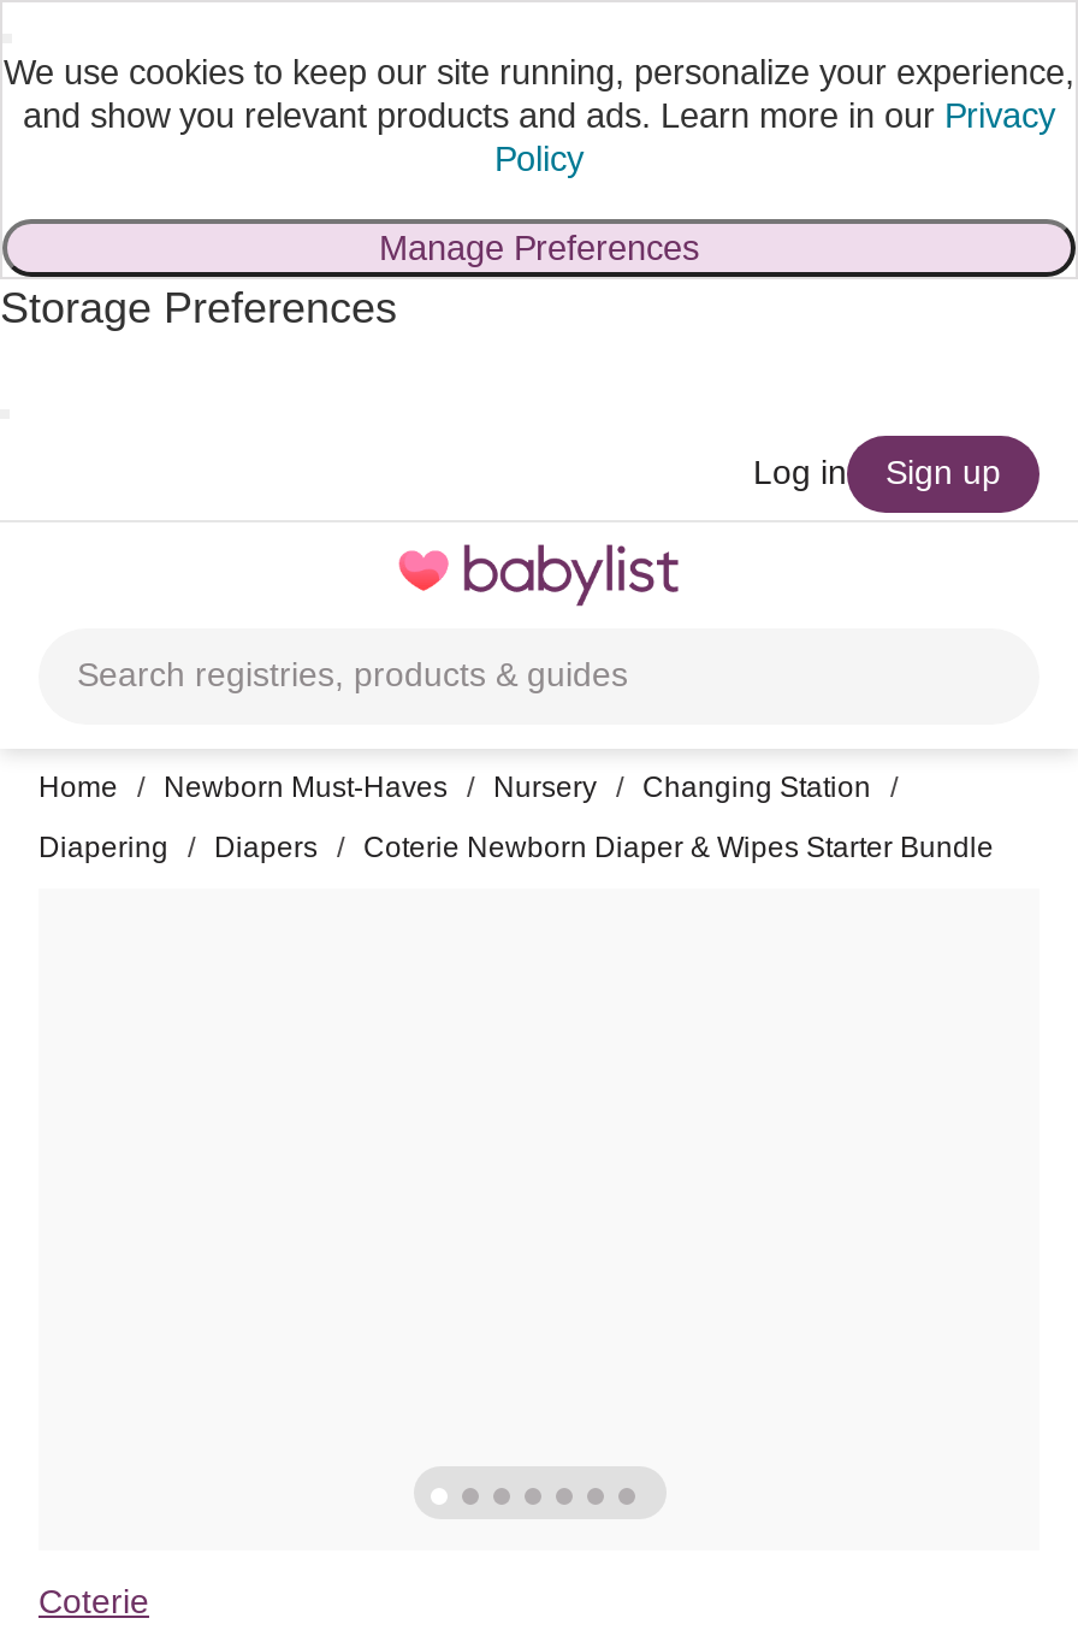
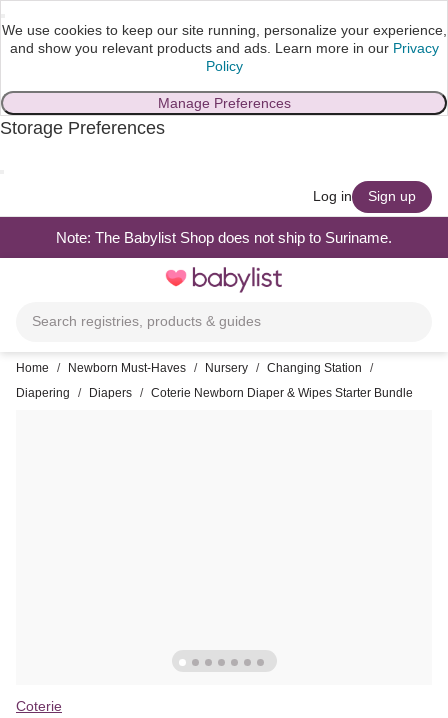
none -> [56,228,392,245] Note: The Babylist Shop does not ship to Suriname.

